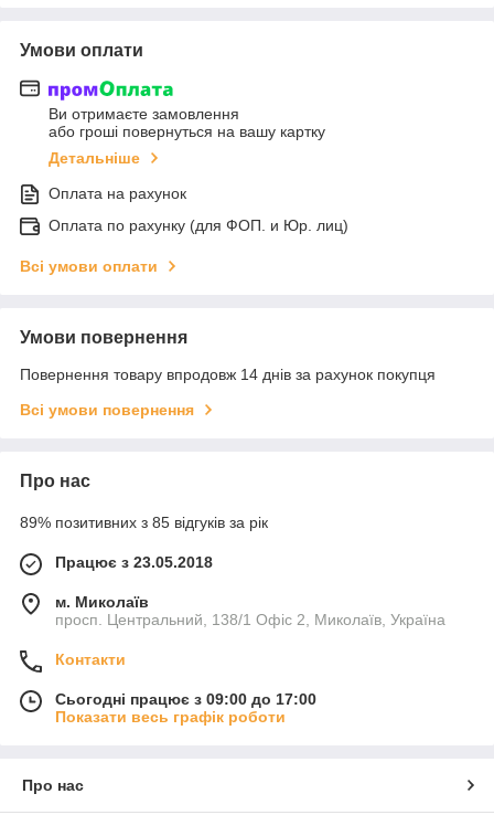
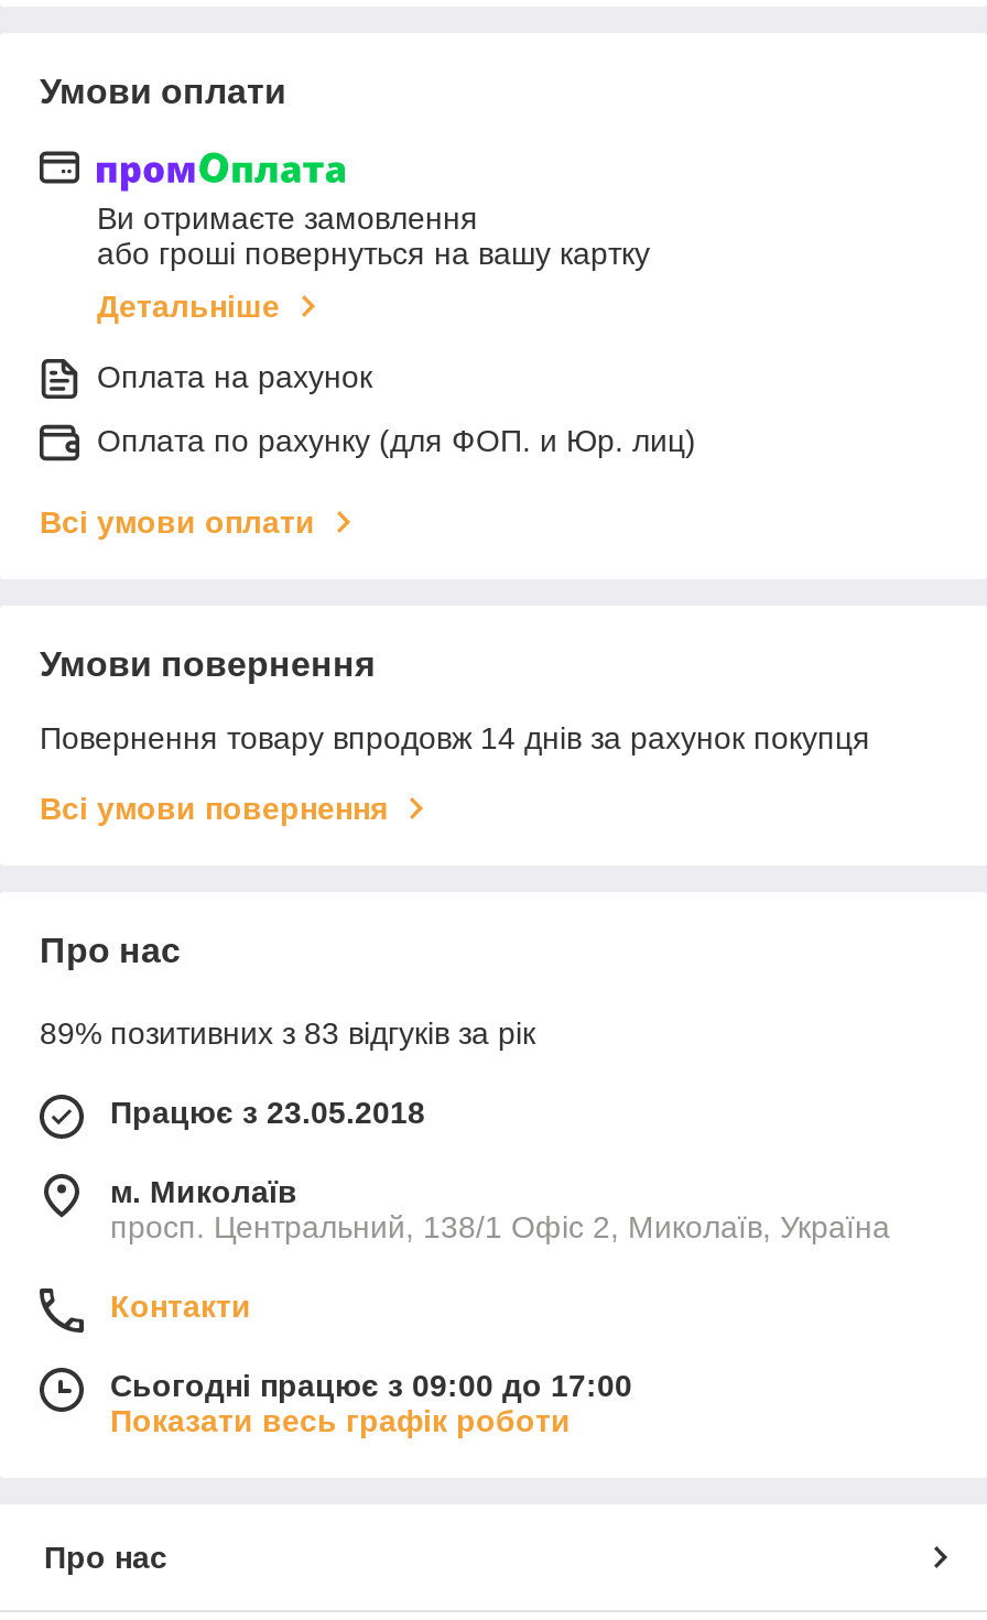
[20,514,268,531] 89% позитивних з 85 відгуків за рік -> [40,1016,535,1051] 89% позитивних з 83 відгуків за рік

